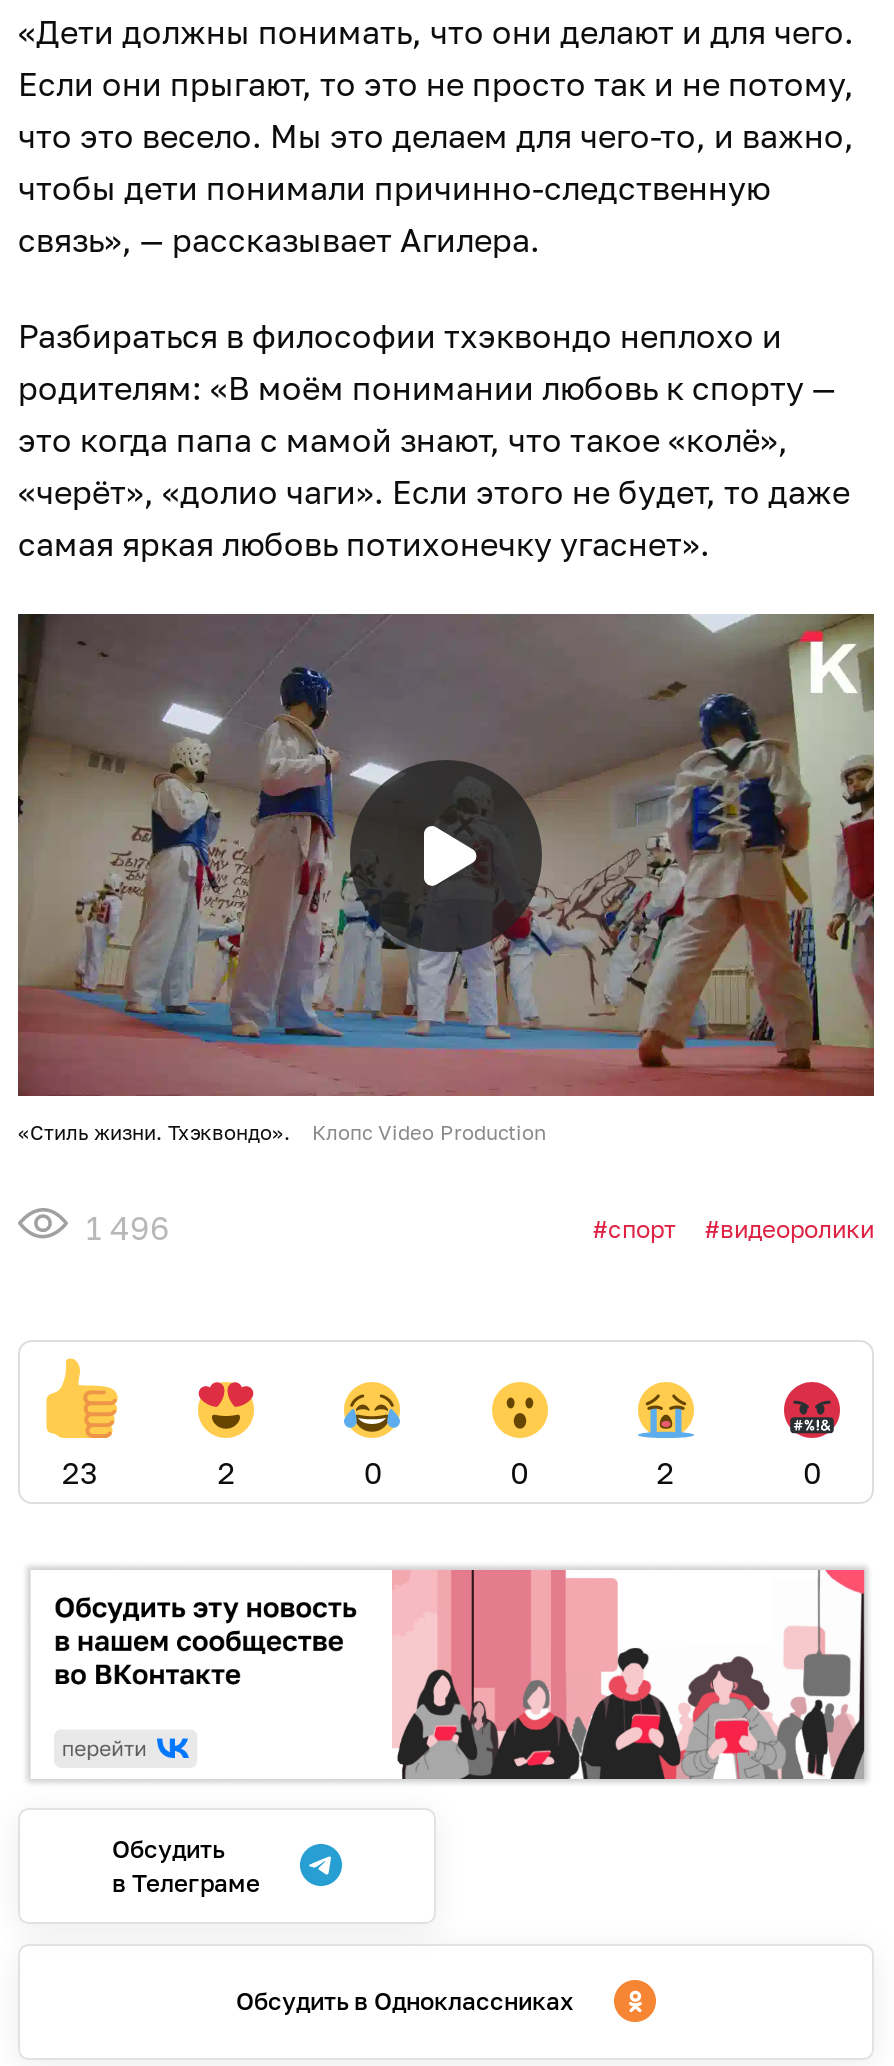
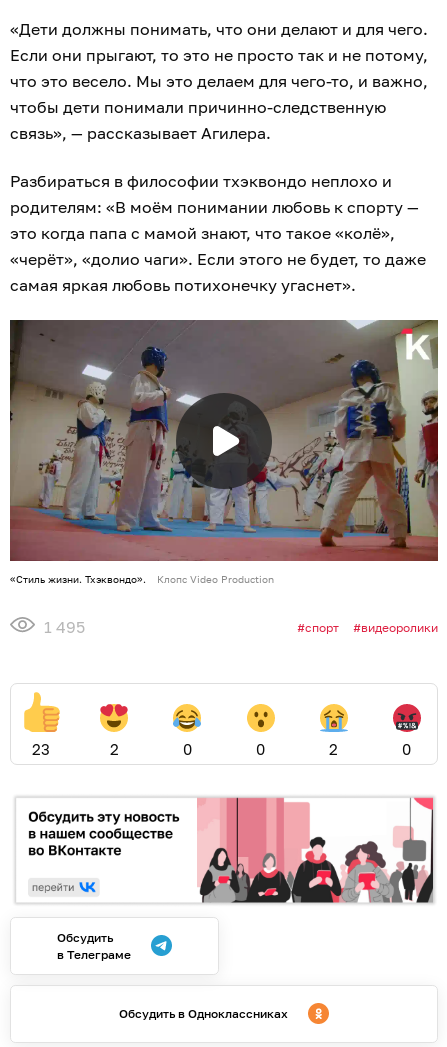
[78,1208,170,1248] 1 496 -> [40,617,85,637] 1 495

